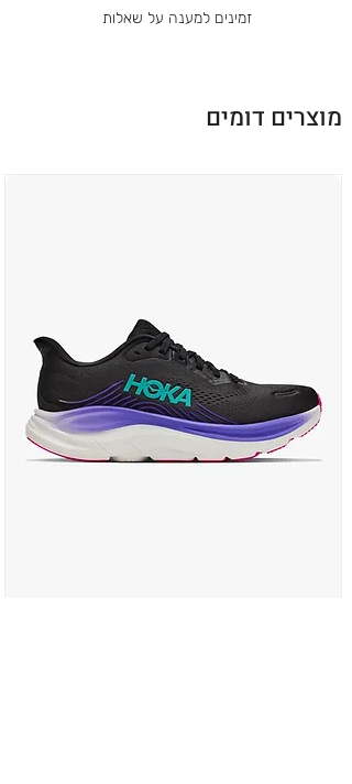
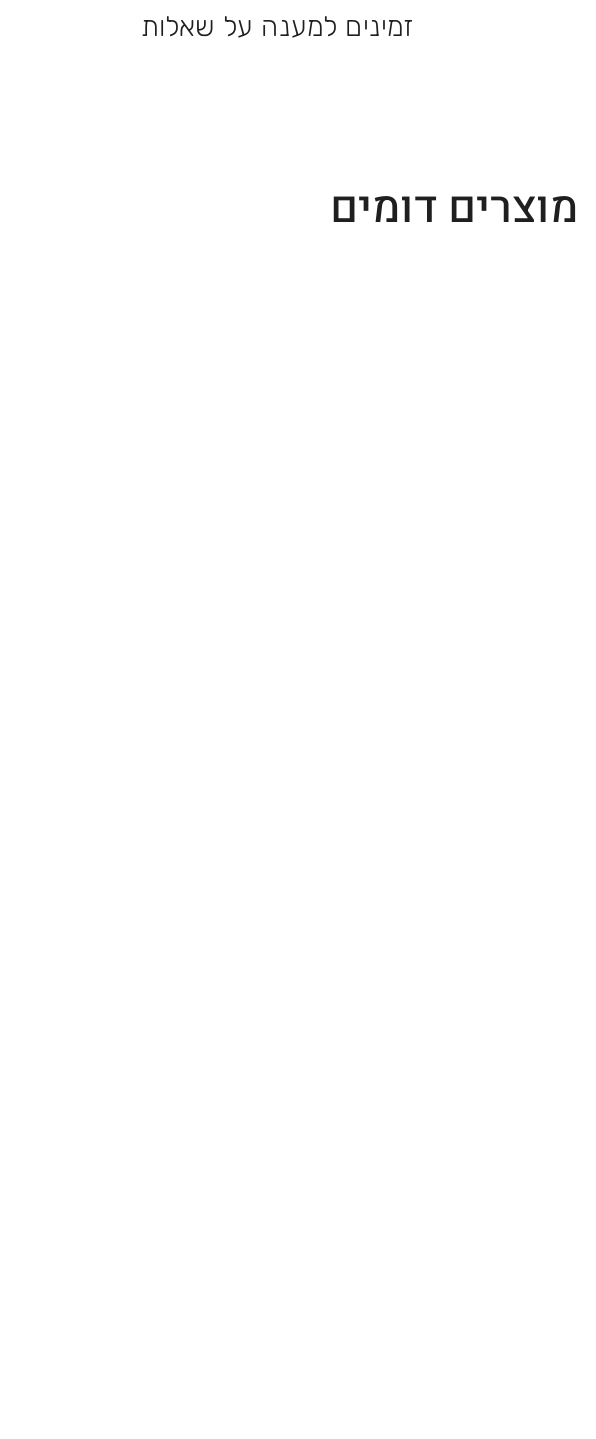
[25,318,323,465] [image] -> none

